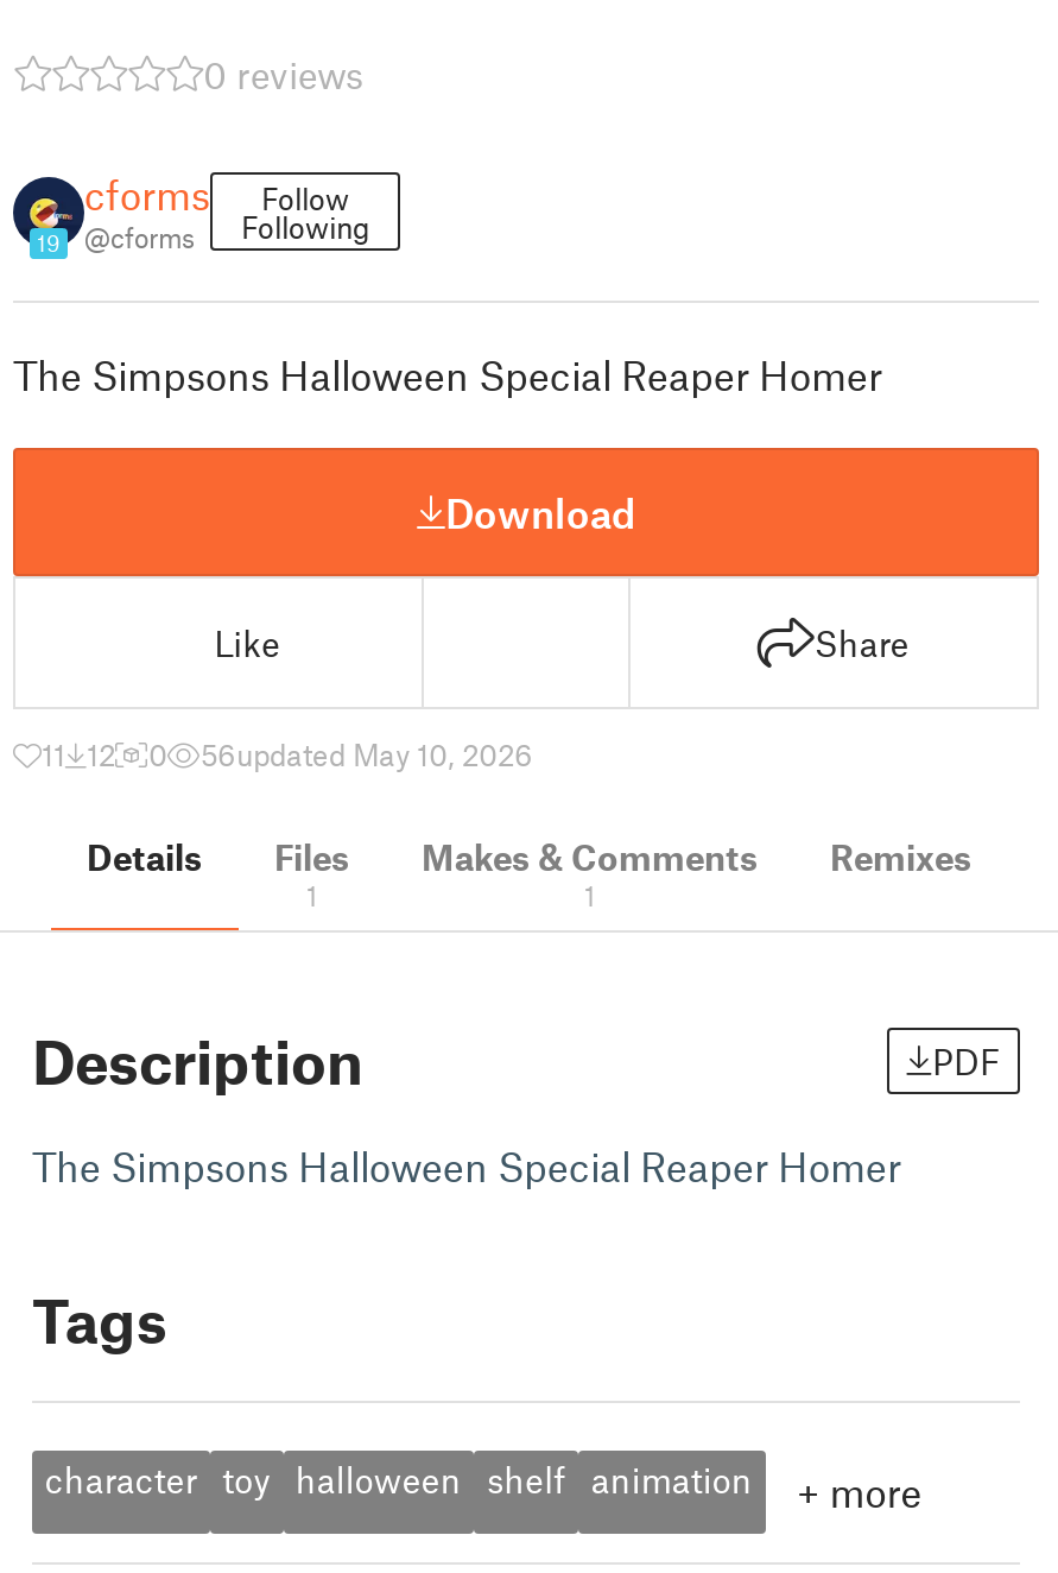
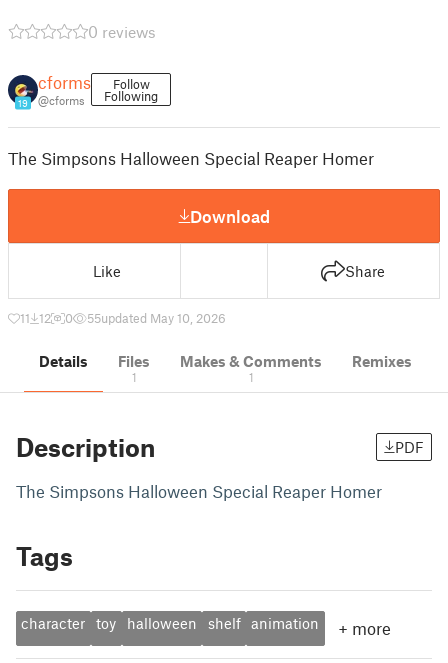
[201,735,533,773] 56updated May 10, 2026 -> [87,310,226,326] 55updated May 10, 2026

